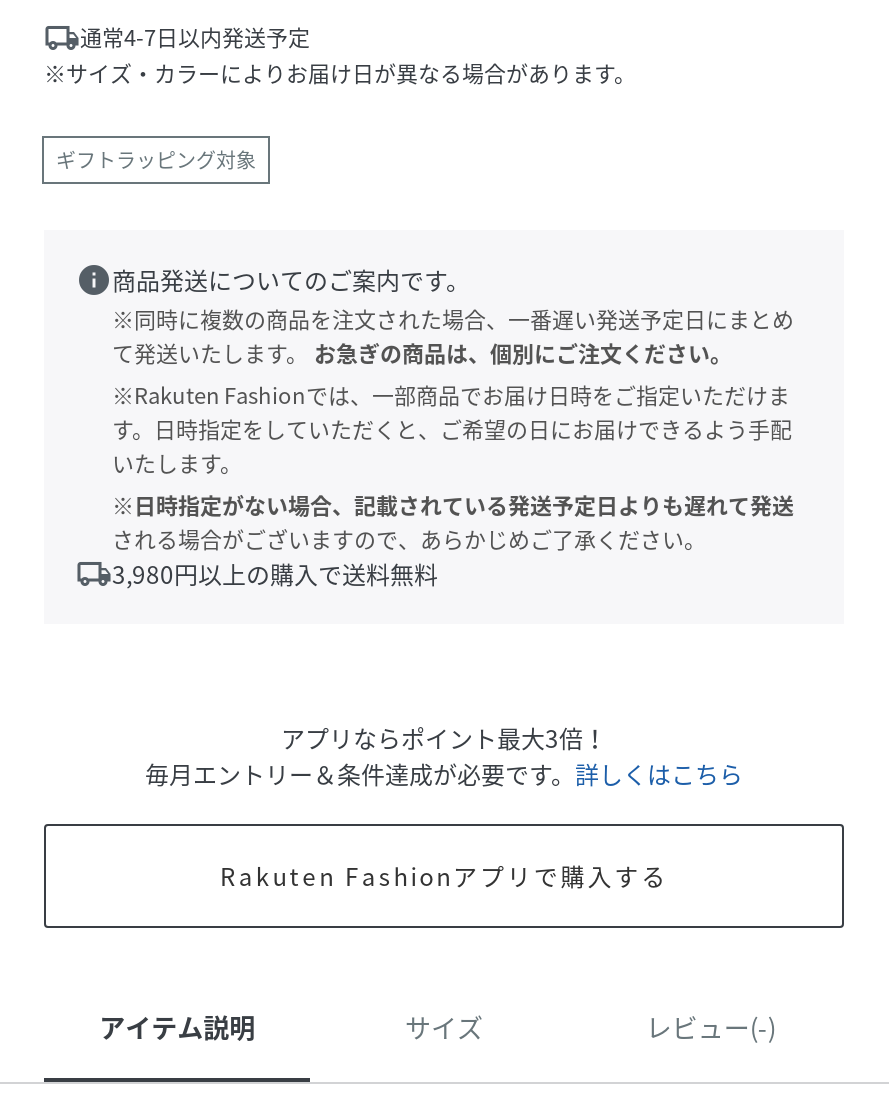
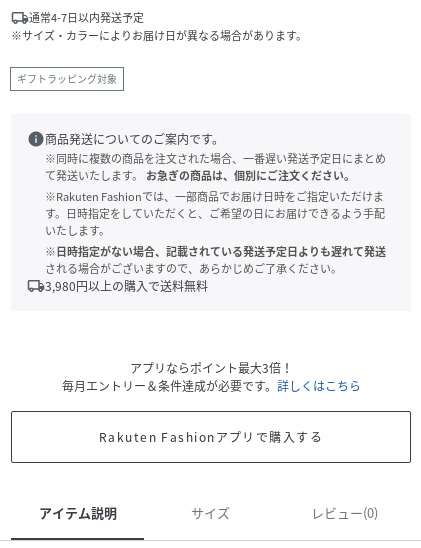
[646,1008,776,1046] レビュー(-) -> [311,503,378,522] レビュー(0)

